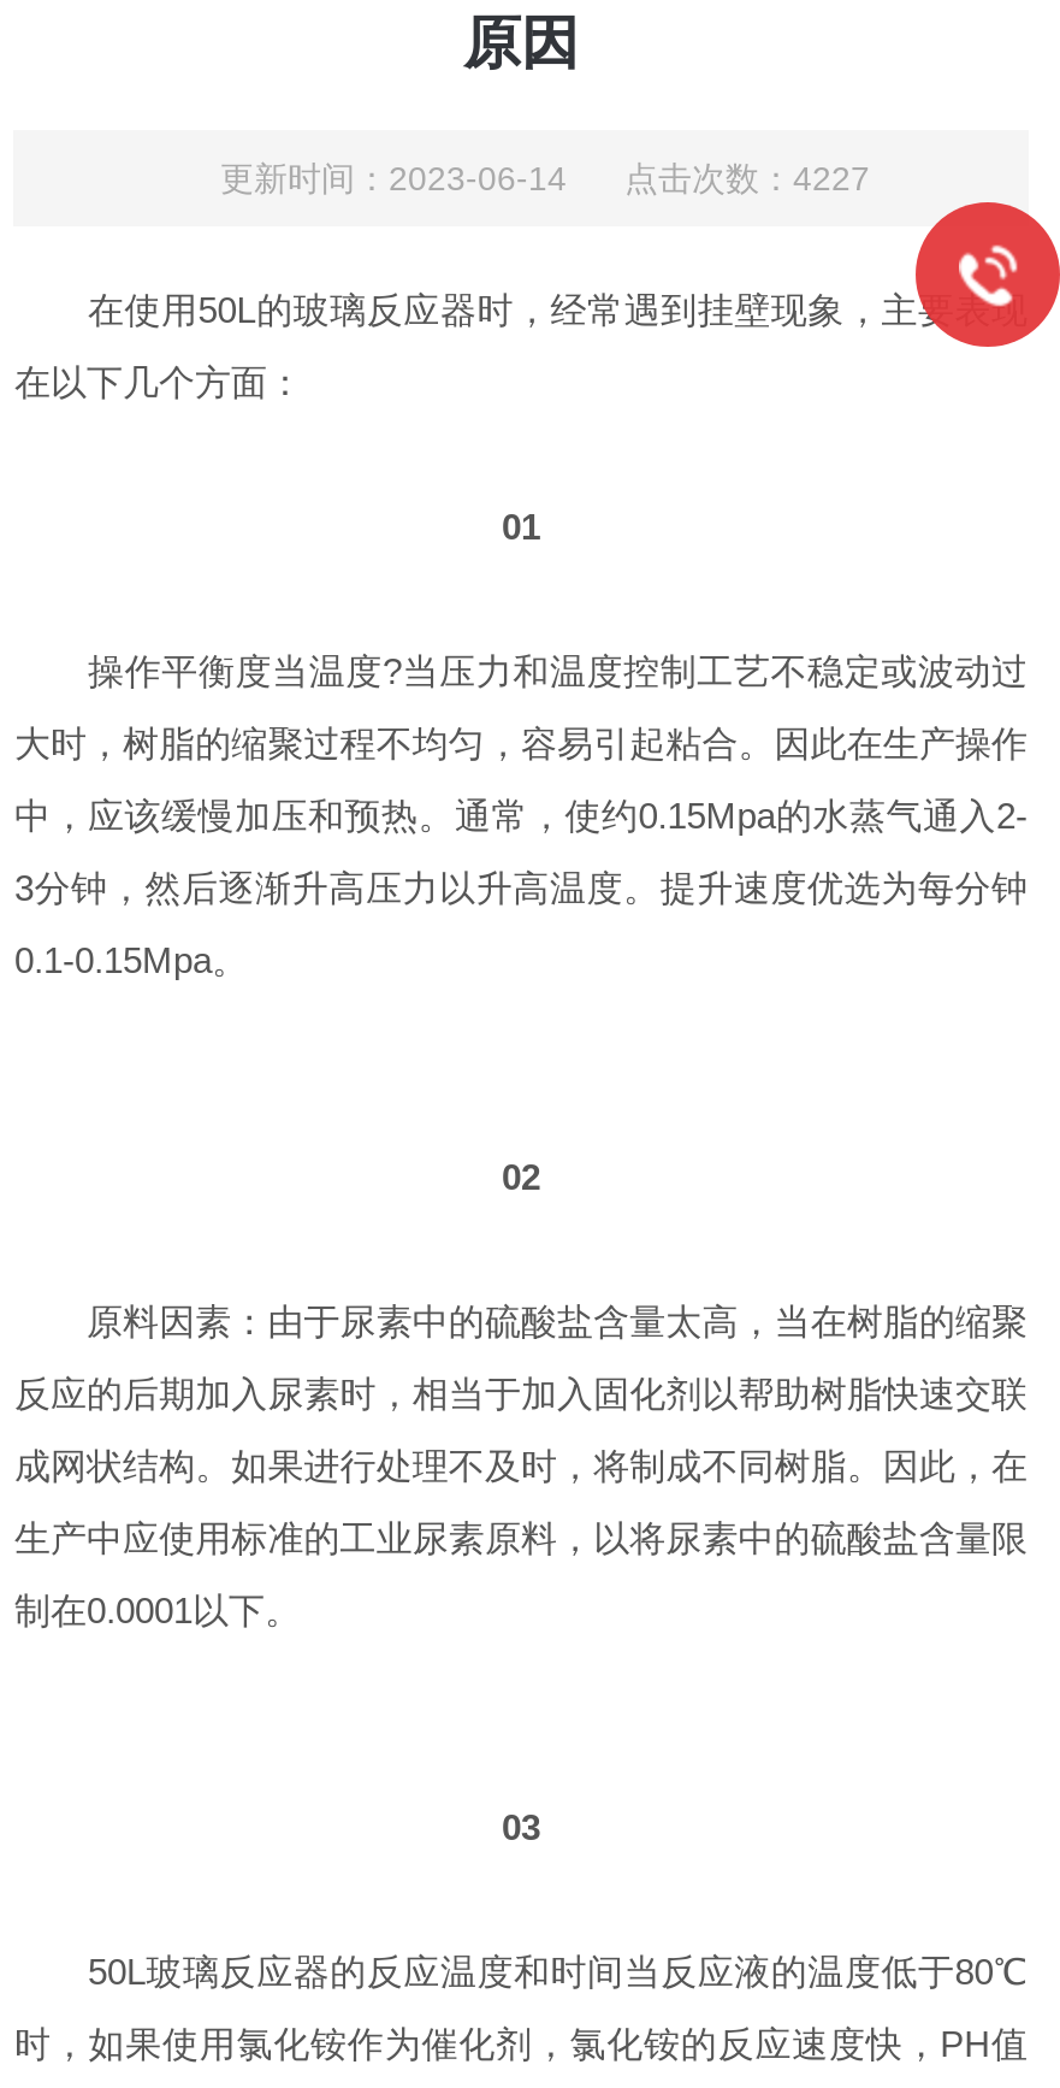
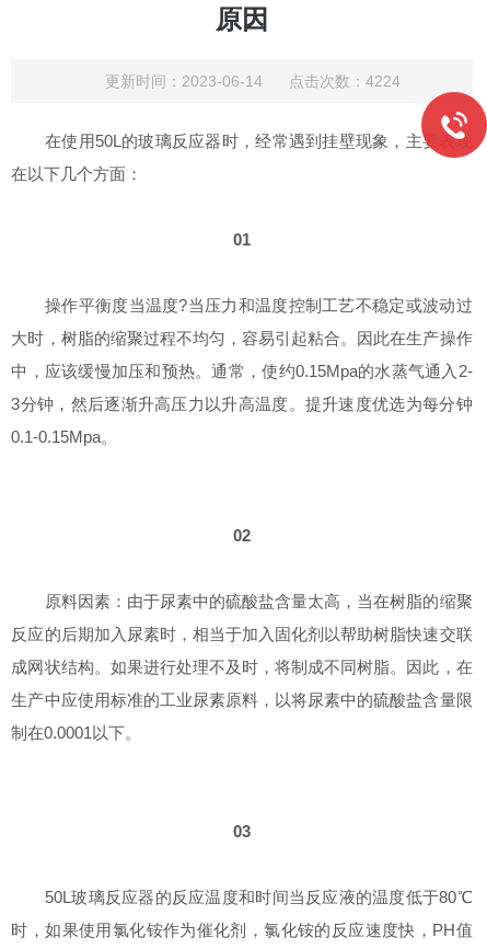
[220,159,870,197] 更新时间：2023-06-14 点击次数：4227 -> [105,72,401,90] 更新时间：2023-06-14 点击次数：4224

